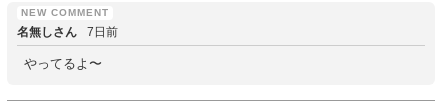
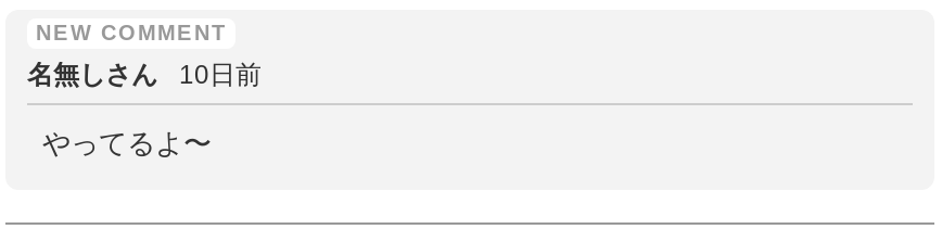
[17,25,118,39] 名無しさん 7日前 -> [27,60,262,90] 名無しさん 10日前

